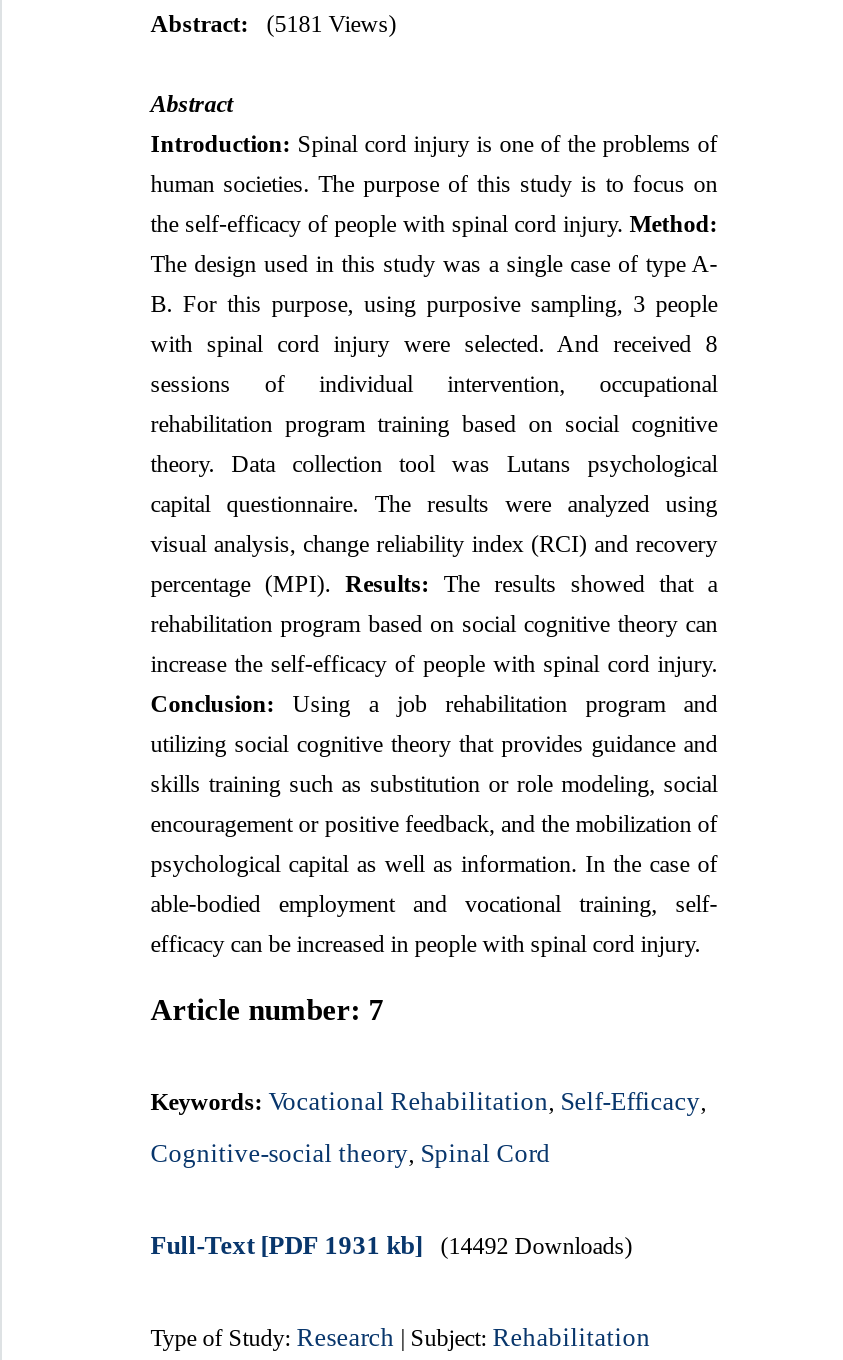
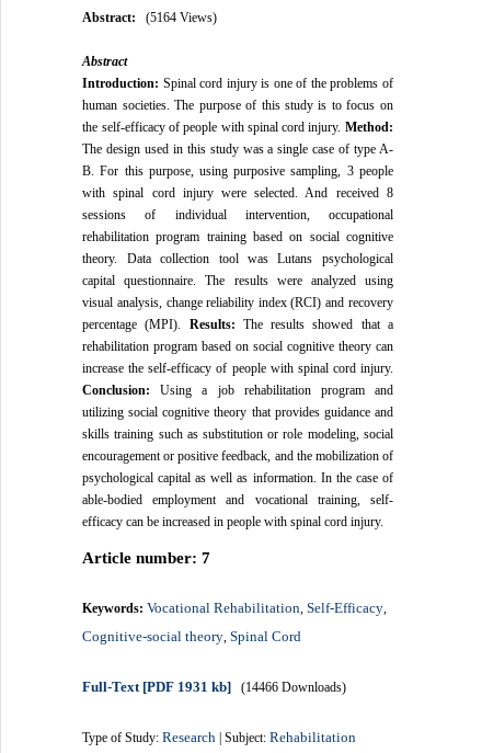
[150,10,396,38] Abstract: (5181 Views) -> [82,10,217,25] Abstract: (5164 Views)
[150,1230,632,1260] Full-Text [PDF 1931 kb] (14492 Downloads) -> [82,678,346,695] Full-Text [PDF 1931 kb] (14466 Downloads)

